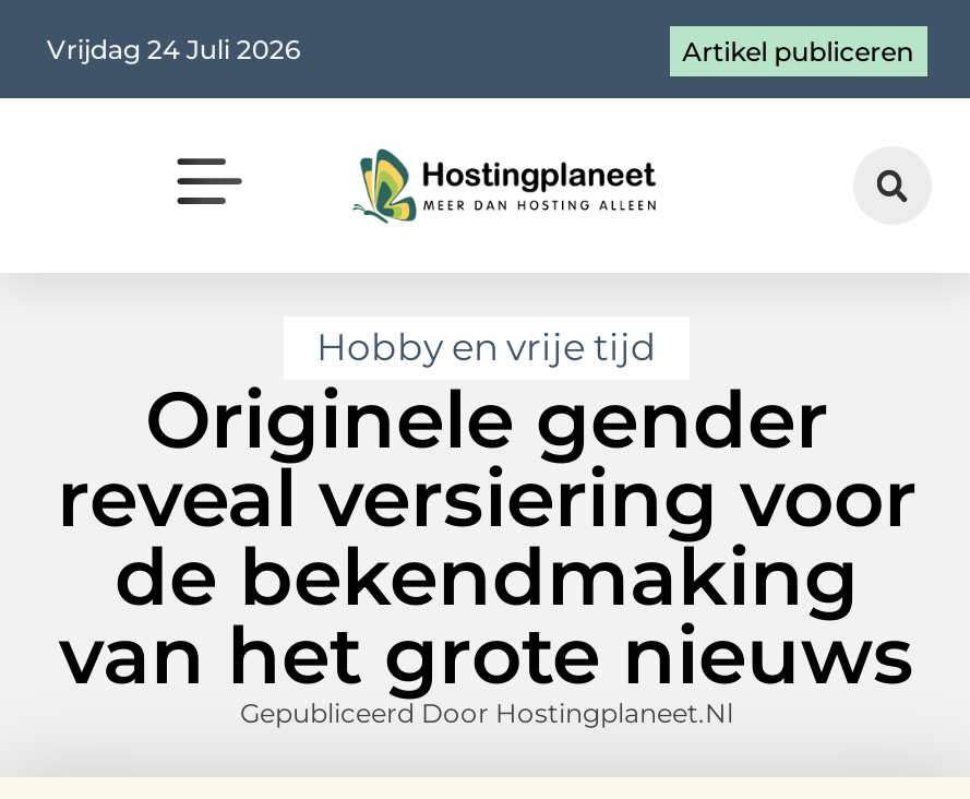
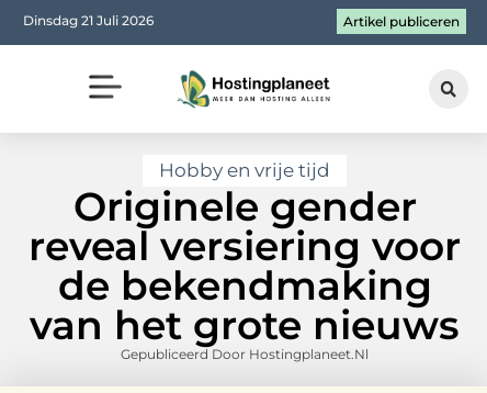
[47,32,300,65] Vrijdag 24 Juli 2026 -> [23,12,154,28] Dinsdag 21 Juli 2026

